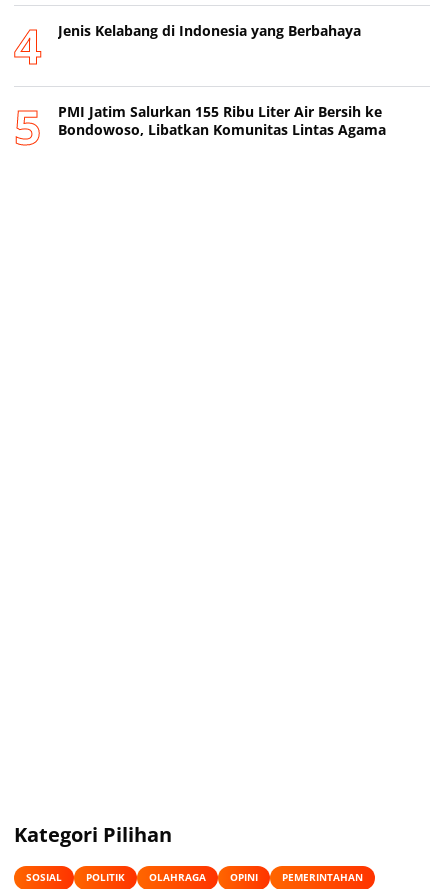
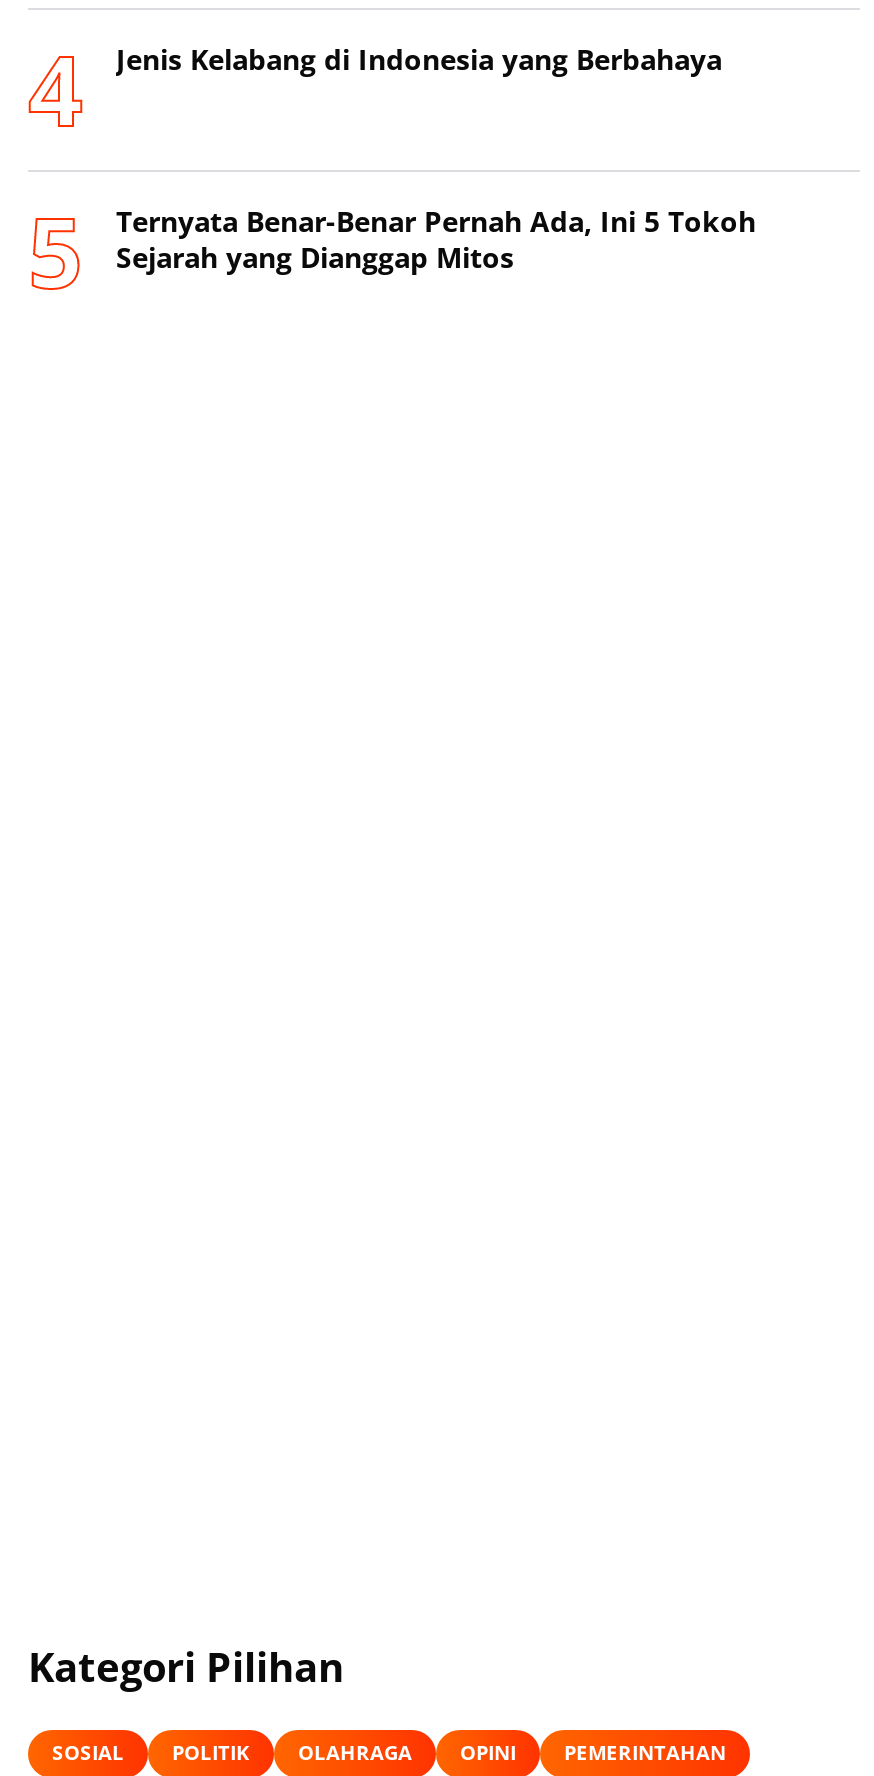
[58,102,386,139] PMI Jatim Salurkan 155 Ribu Liter Air Bersih ke | Bondowoso, Libatkan Komunitas Lintas Agama -> [116,201,756,275] Ternyata Benar-Benar Pernah Ada, Ini 5 Tokoh | Sejarah yang Dianggap Mitos

